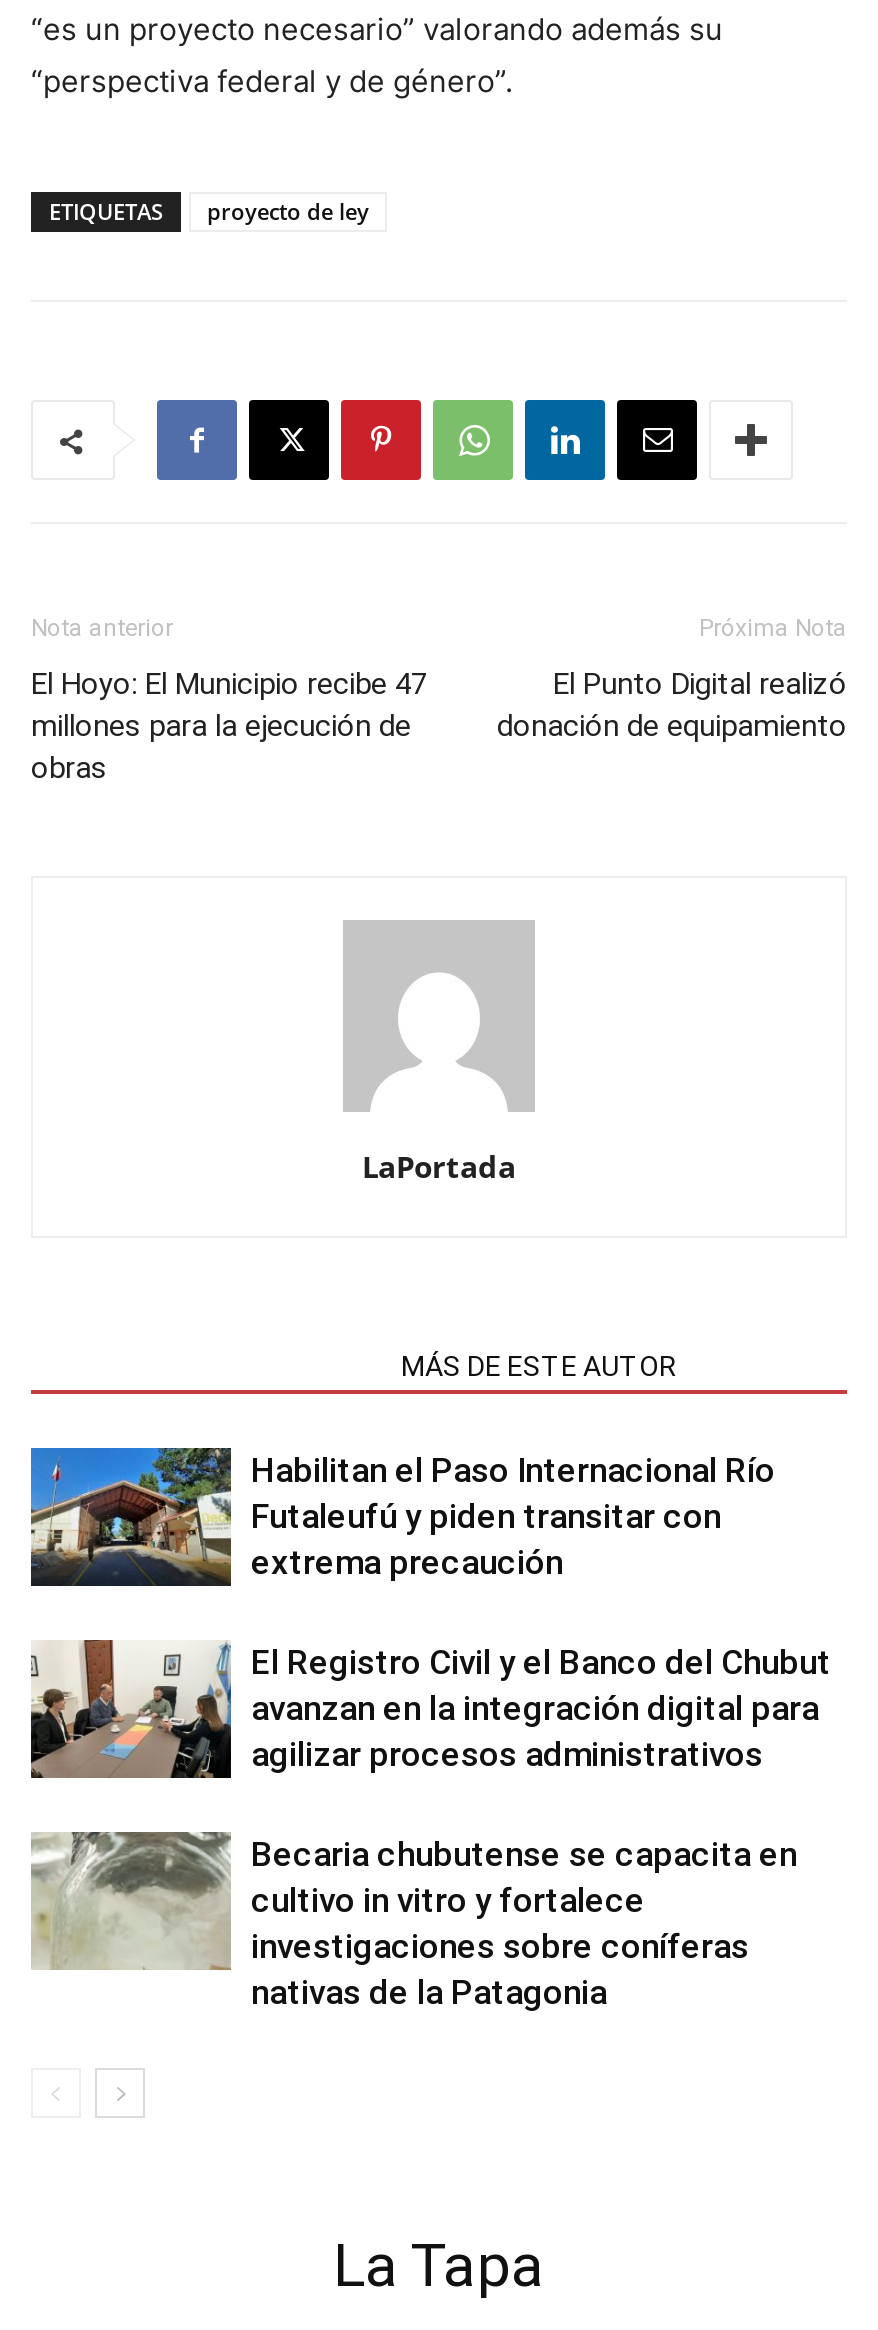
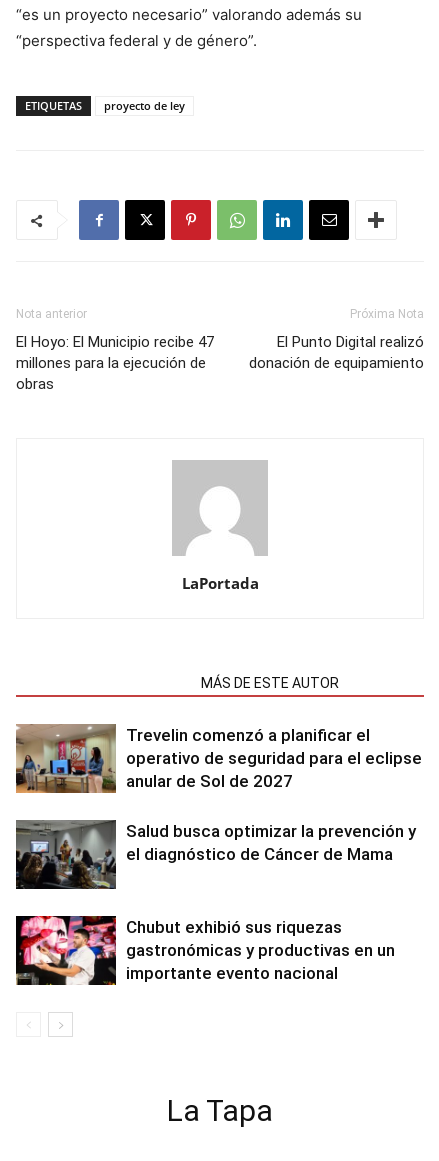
[29,1446,775,1588] [image] | Habilitan el Paso Internacional Río | Futaleufú y piden transitar con | extrema precaución -> [15,723,422,794] [image] | Trevelin comenzó a planificar el | operativo de seguridad para el eclipse | anular de Sol de 2027
[31,1640,831,1780] [image] | El Registro Civil y el Banco del Chubut | avanzan en la integración digital para | agilizar procesos administrativos -> [16,820,416,890] [image] | Salud busca optimizar la prevención y | el diagnóstico de Cáncer de Mama
[31,1830,797,2012] [image] | Becaria chubutense se capacita en | cultivo in vitro y fortalece | investigaciones sobre coníferas | nativas de la Patagonia -> [15,915,395,986] [image] | Chubut exhibió sus riquezas | gastronómicas y productivas en un | importante evento nacional

